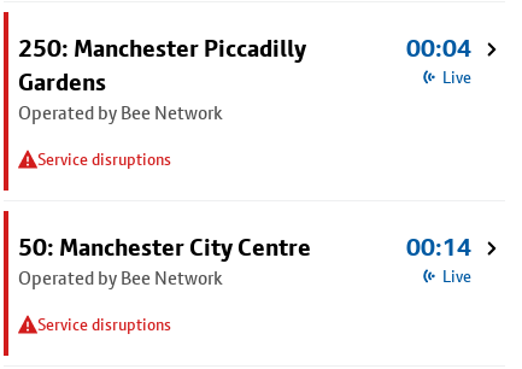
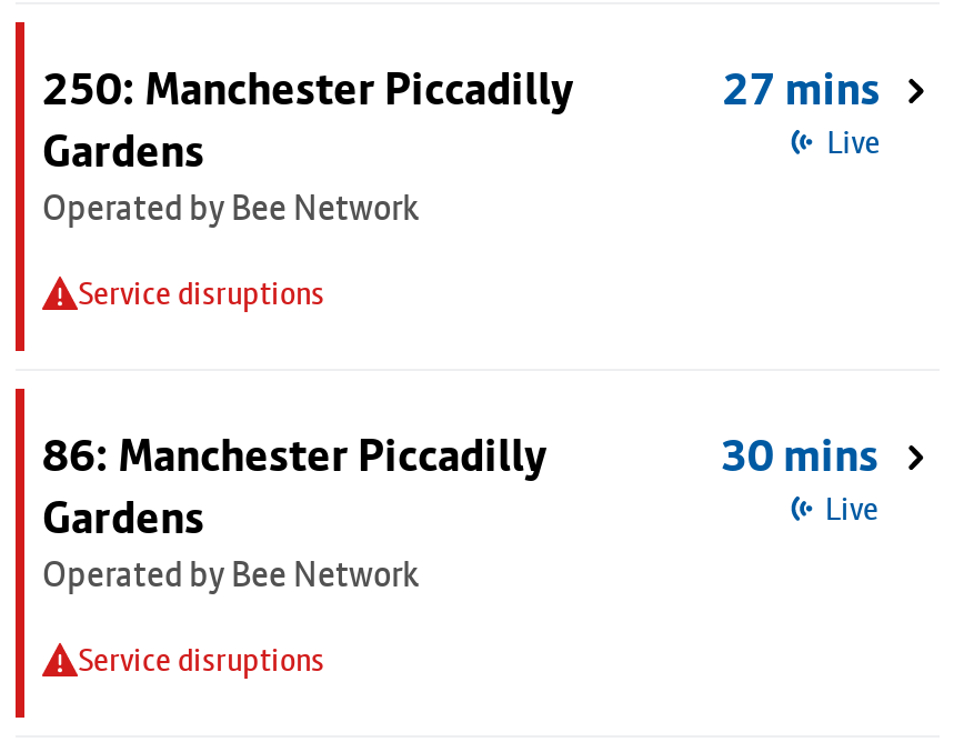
[406,34,471,63] 00:04 -> [723,62,880,116] 27 mins
[18,233,311,262] 50: Manchester City Centre -> [42,429,546,544] 86: Manchester Piccadilly | Gardens
[406,233,471,262] 00:14 -> [721,429,878,482] 30 mins

